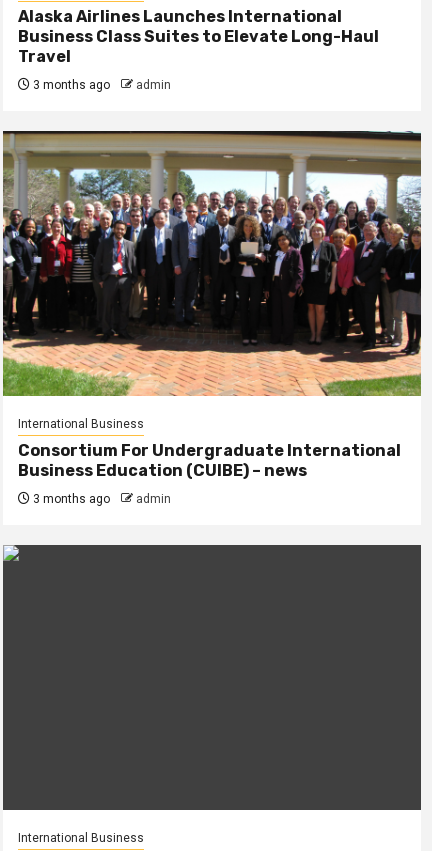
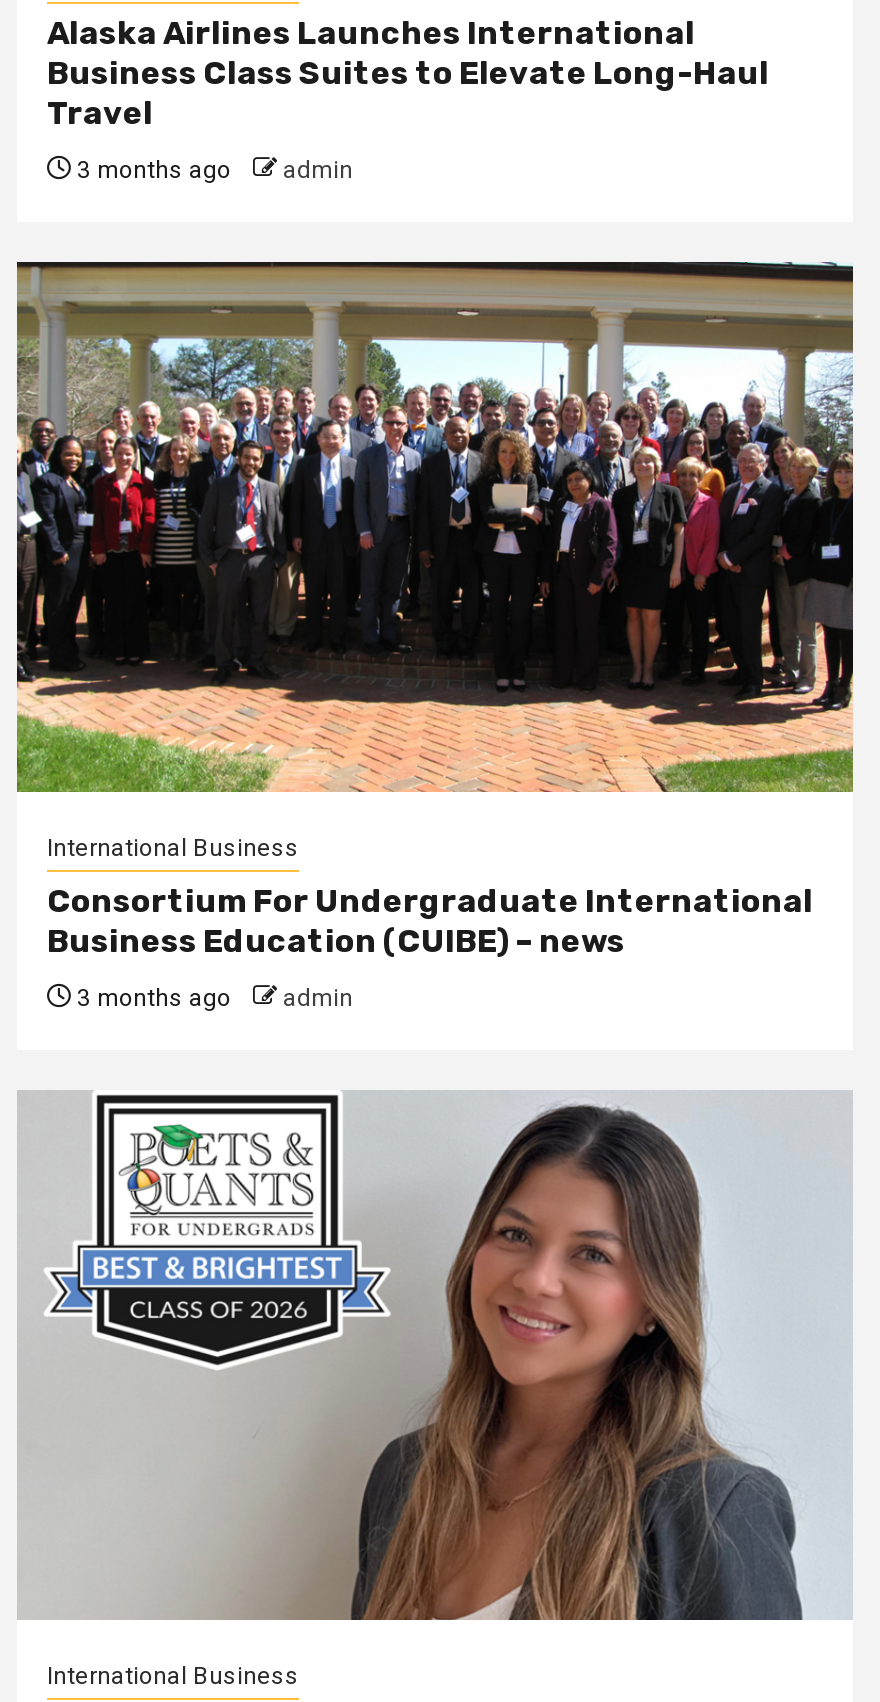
none -> [19,1090,853,1622] [image]

